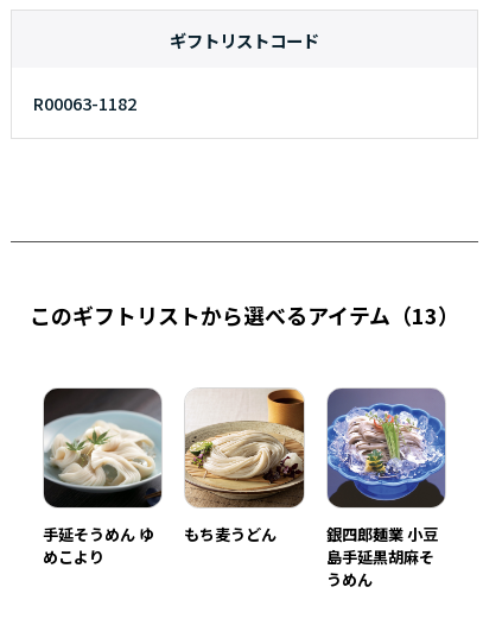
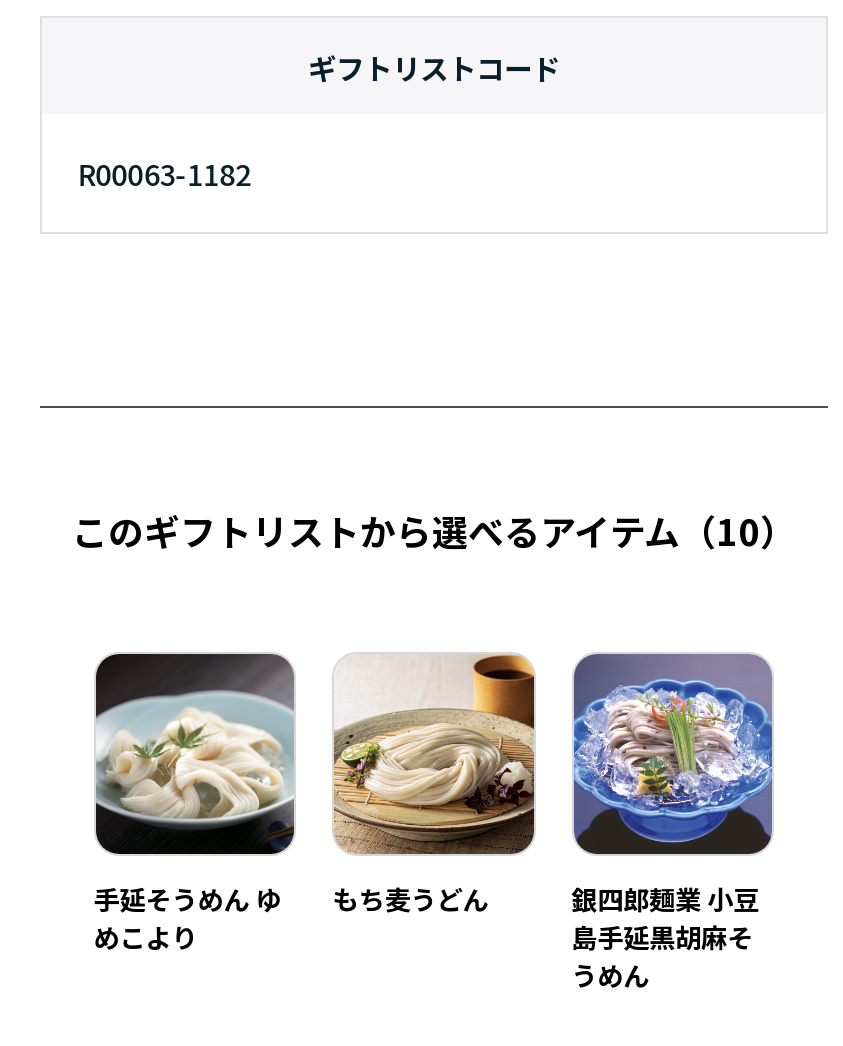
[30,300,459,331] このギフトリストから選べるアイテム（13） -> [72,505,796,557] このギフトリストから選べるアイテム（10）

